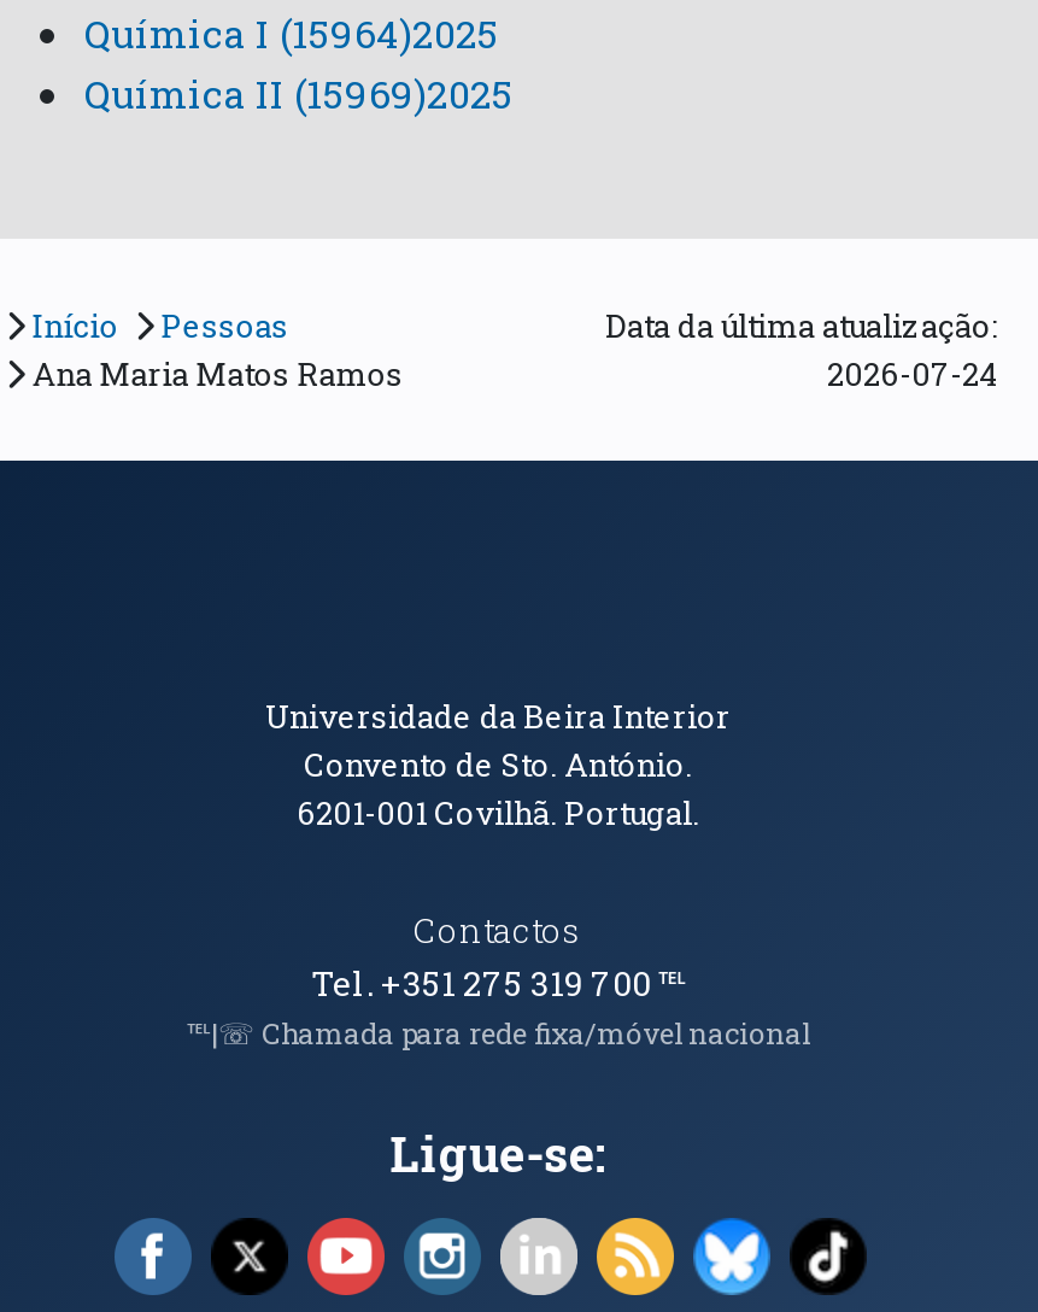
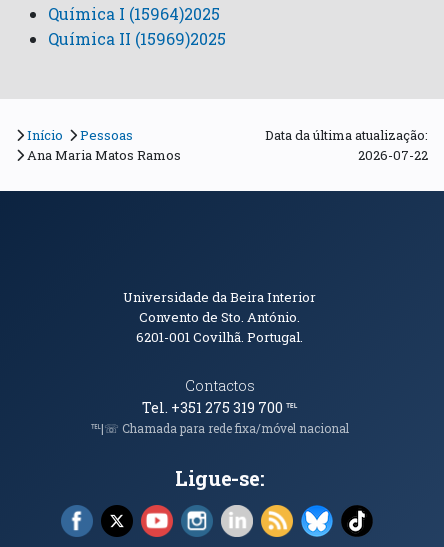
[827,353,998,396] 2026-07-24 -> [357,146,427,164] 2026-07-22

